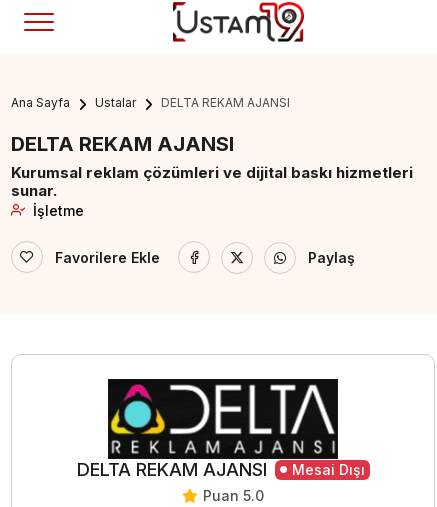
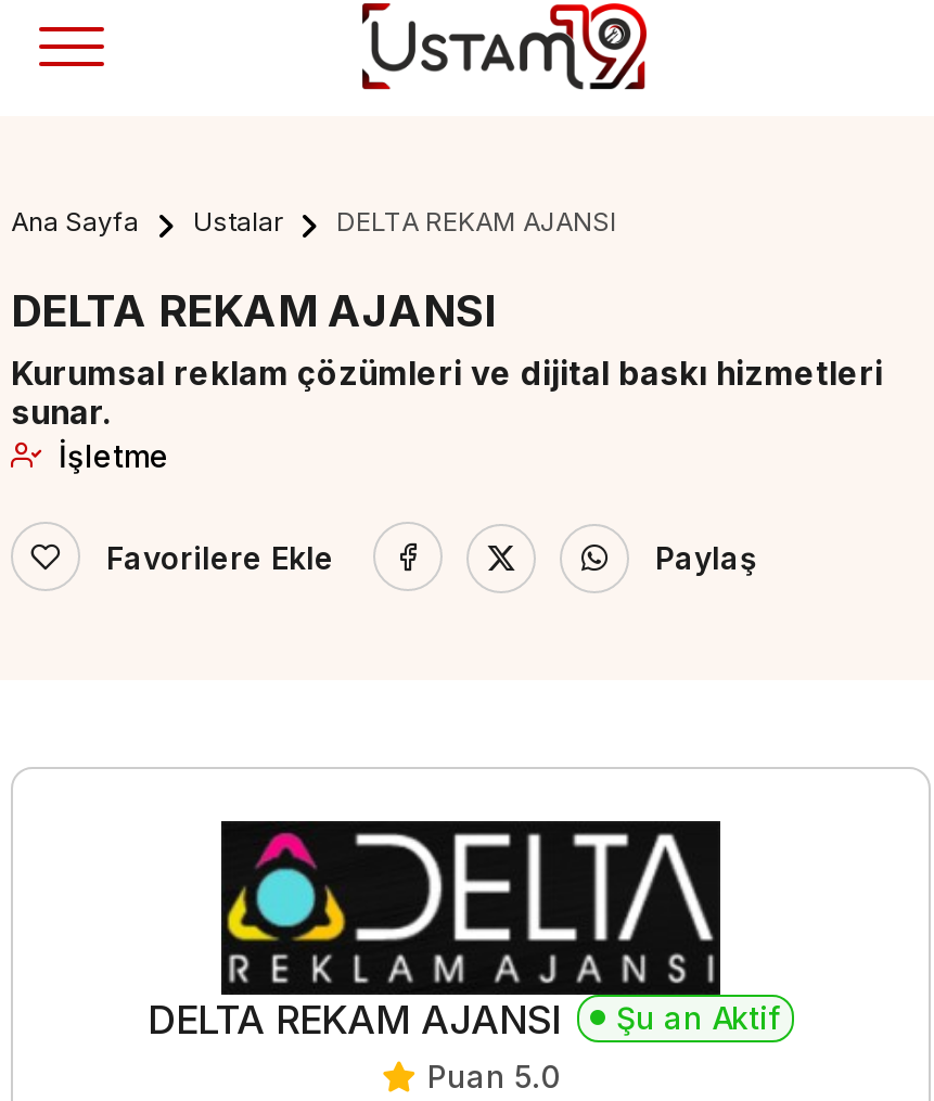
[291,460,364,477] Mesai Dışı -> [616,999,781,1036] Şu an Aktif

